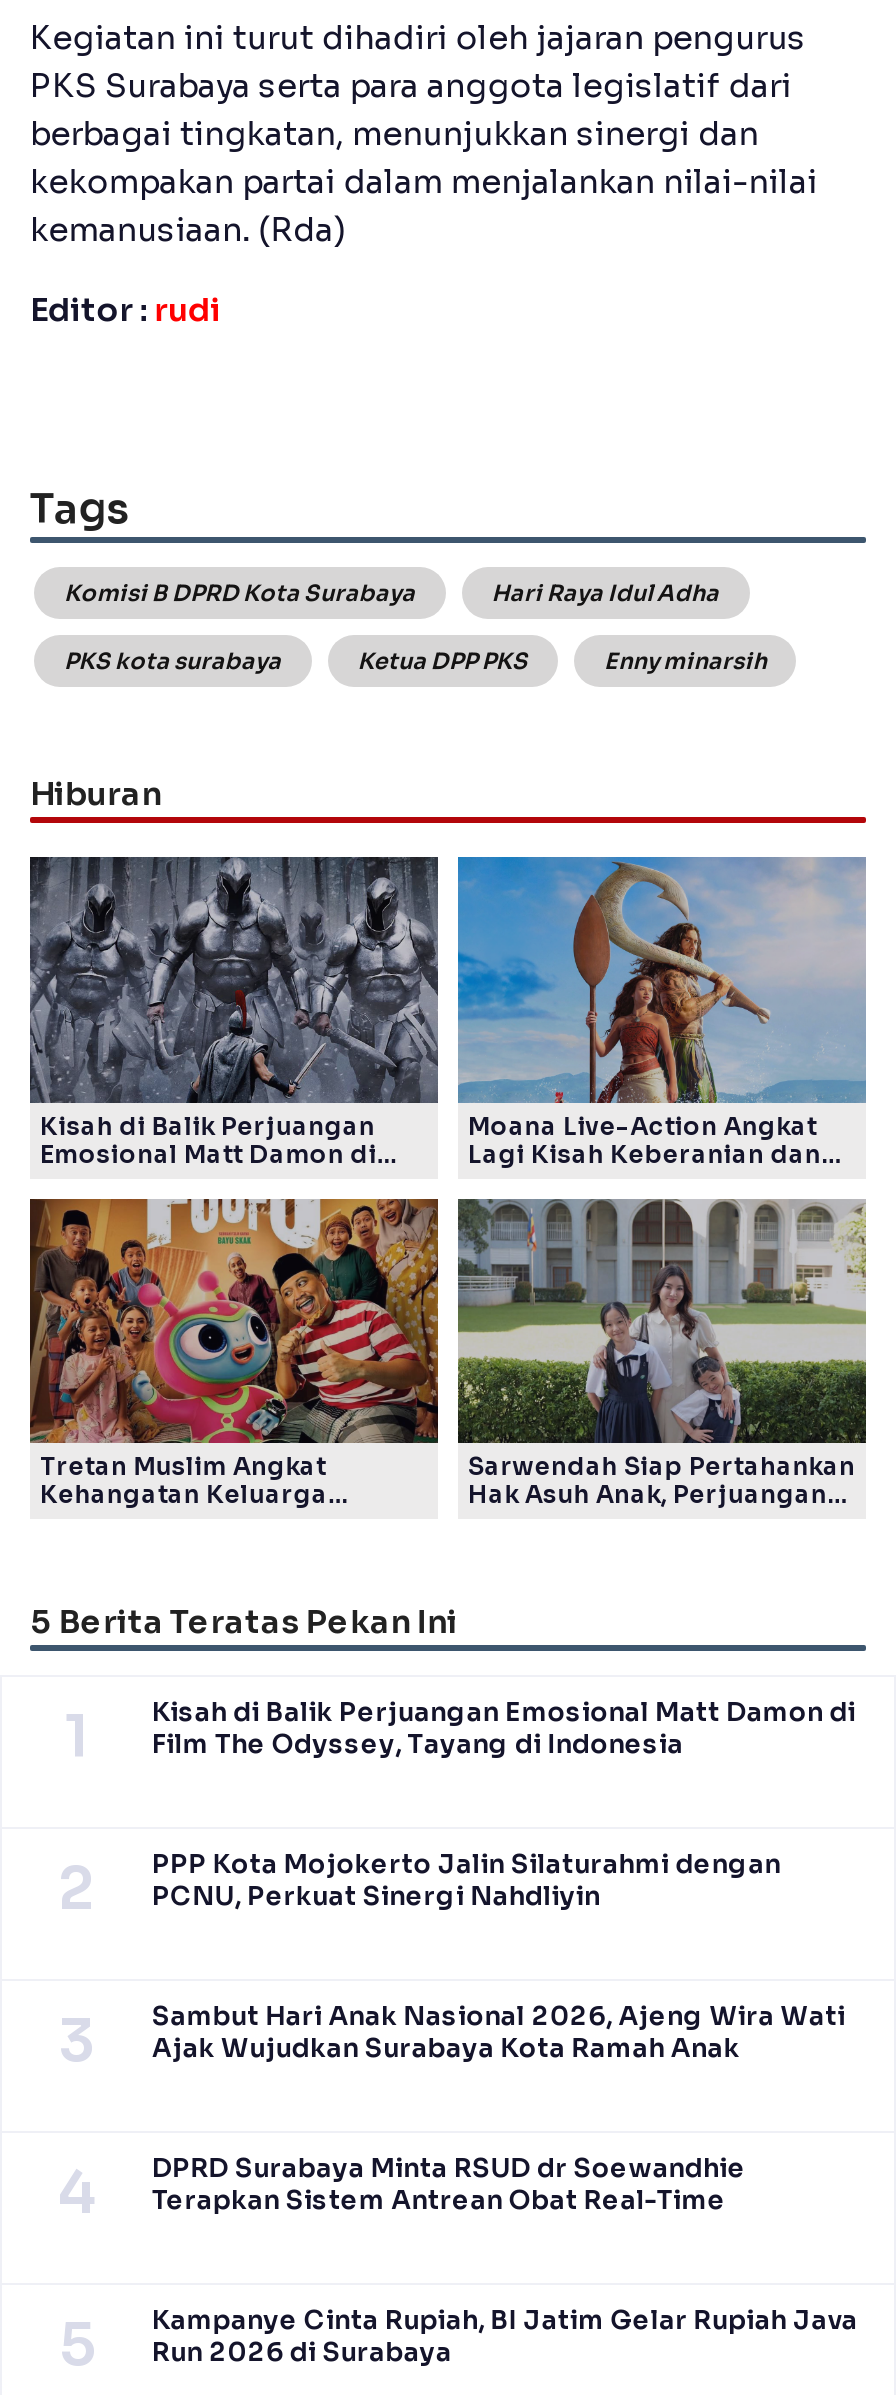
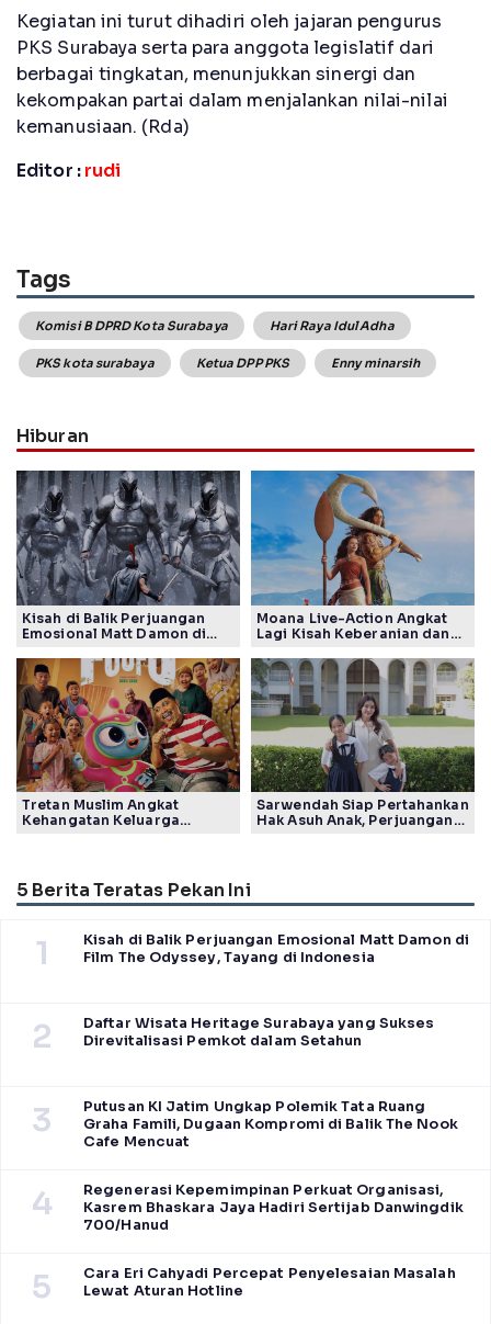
[152,1849,781,1913] PPP Kota Mojokerto Jalin Silaturahmi dengan | PCNU, Perkuat Sinergi Nahdliyin -> [83,1015,434,1050] Daftar Wisata Heritage Surabaya yang Sukses | Direvitalisasi Pemkot dalam Setahun
[152,2001,845,2065] Sambut Hari Anak Nasional 2026, Ajeng Wira Wati | Ajak Wujudkan Surabaya Kota Ramah Anak -> [83,1098,458,1151] Putusan KI Jatim Ungkap Polemik Tata Ruang | Graha Famili, Dugaan Kompromi di Balik The Nook | Cafe Mencuat
[152,2153,746,2217] DPRD Surabaya Minta RSUD dr Soewandhie | Terapkan Sistem Antrean Obat Real-Time -> [83,1181,463,1234] Regenerasi Kepemimpinan Perkuat Organisasi, | Kasrem Bhaskara Jaya Hadiri Sertijab Danwingdik | 700/Hanud
[152,2305,858,2369] Kampanye Cinta Rupiah, BI Jatim Gelar Rupiah Java | Run 2026 di Surabaya -> [83,1265,455,1300] Cara Eri Cahyadi Percepat Penyelesaian Masalah | Lewat Aturan Hotline

